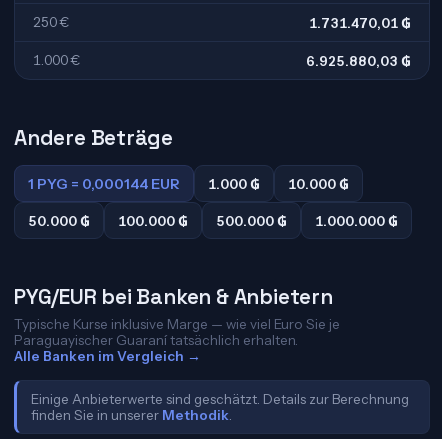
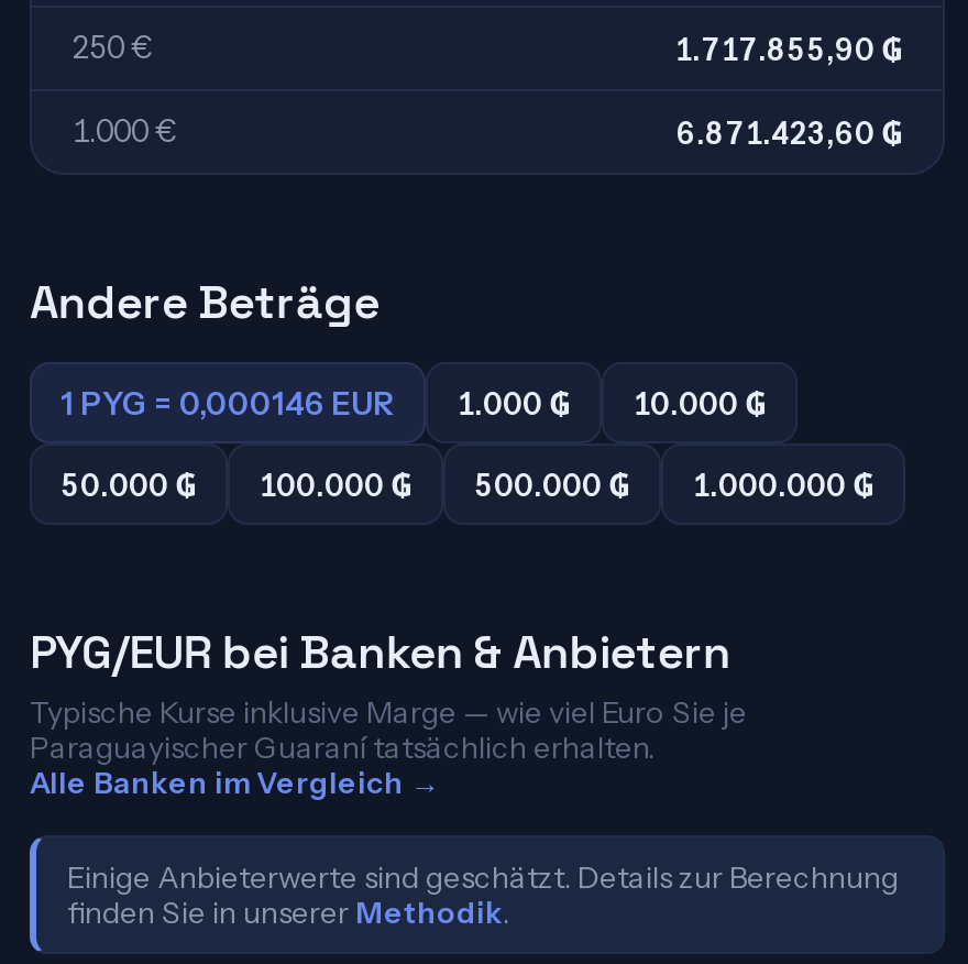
[309,14,411,32] 1.731.470,01 ₲ -> [674,30,903,69] 1.717.855,90 ₲
[306,52,411,70] 6.925.880,03 ₲ -> [676,113,903,153] 6.871.423,60 ₲
[28,174,349,193] 1 PYG = 0,000144 EUR 1.000 ₲ 10.000 ₲ -> [61,383,767,424] 1 PYG = 0,000146 EUR 1.000 ₲ 10.000 ₲

